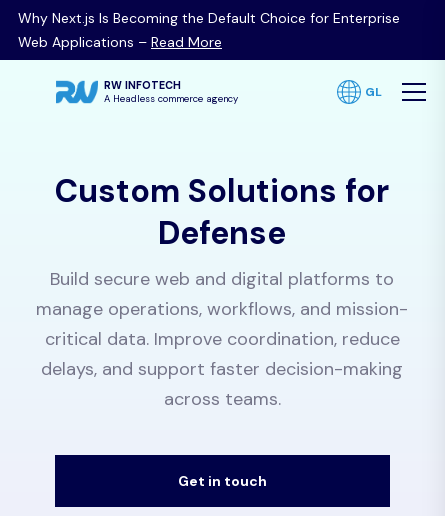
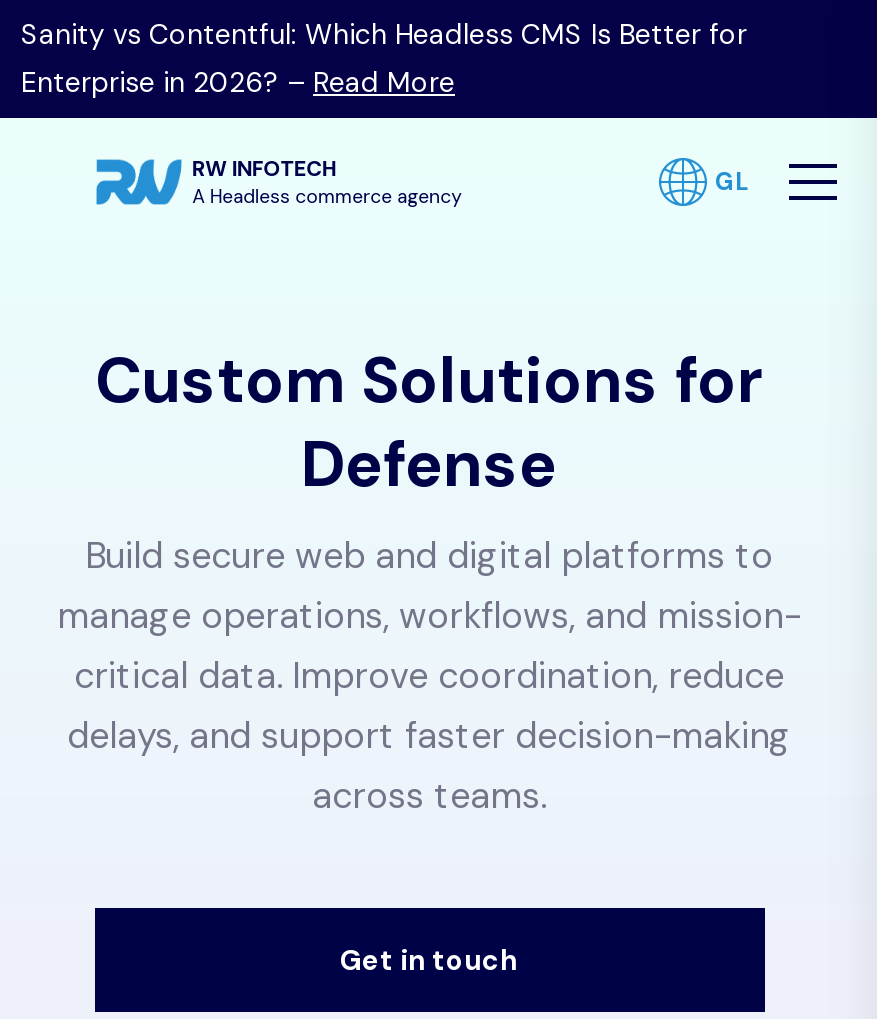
[18,9,400,51] Why Next.js Is Becoming the Default Choice for Enterprise | Web Applications – Read More -> [21,16,747,100] Sanity vs Contentful: Which Headless CMS Is Better for | Enterprise in 2026? – Read More

